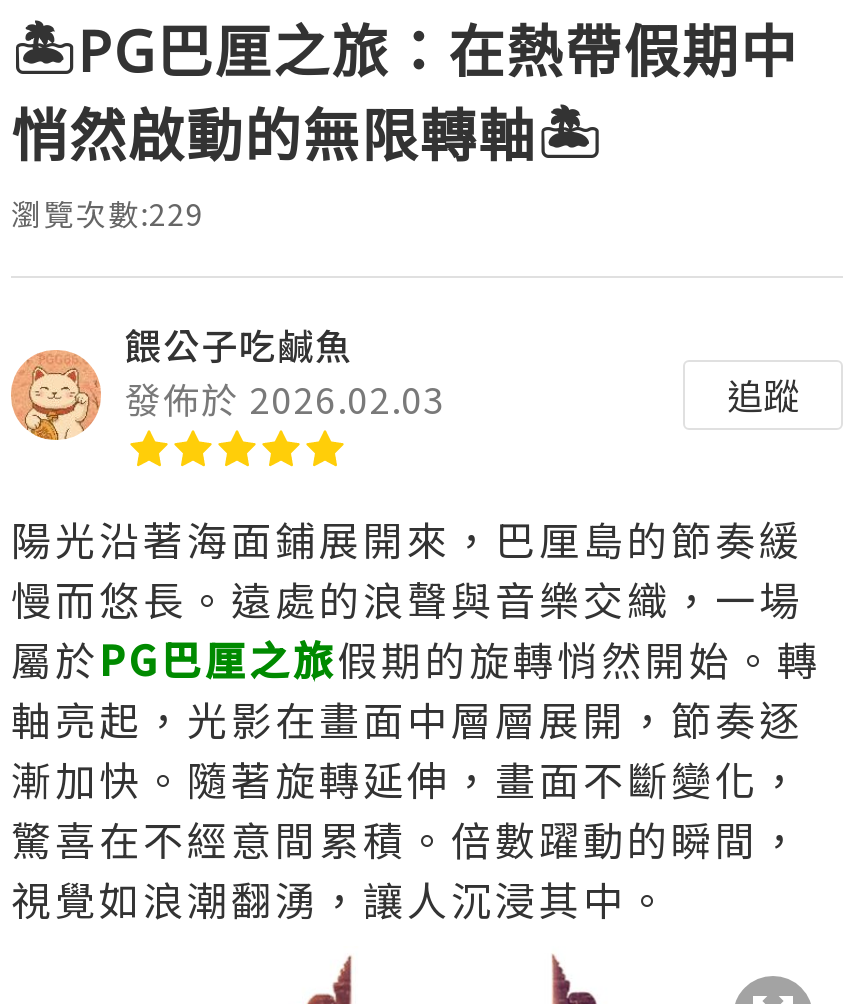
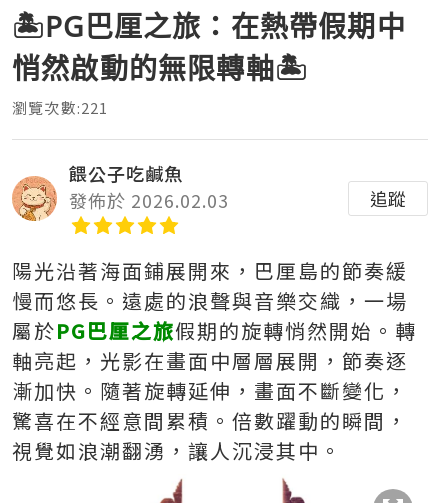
[11,192,204,234] 瀏覽次數:229 -> [12,97,109,118] 瀏覽次數:221

